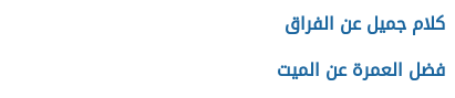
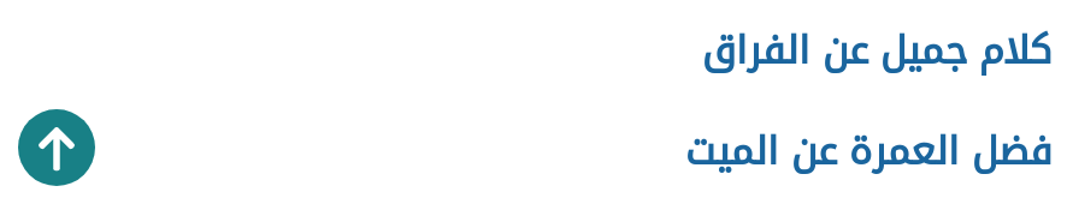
none -> [16,107,98,188] [image]

